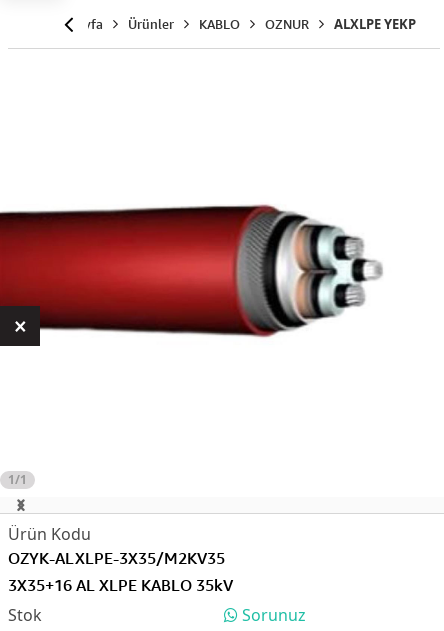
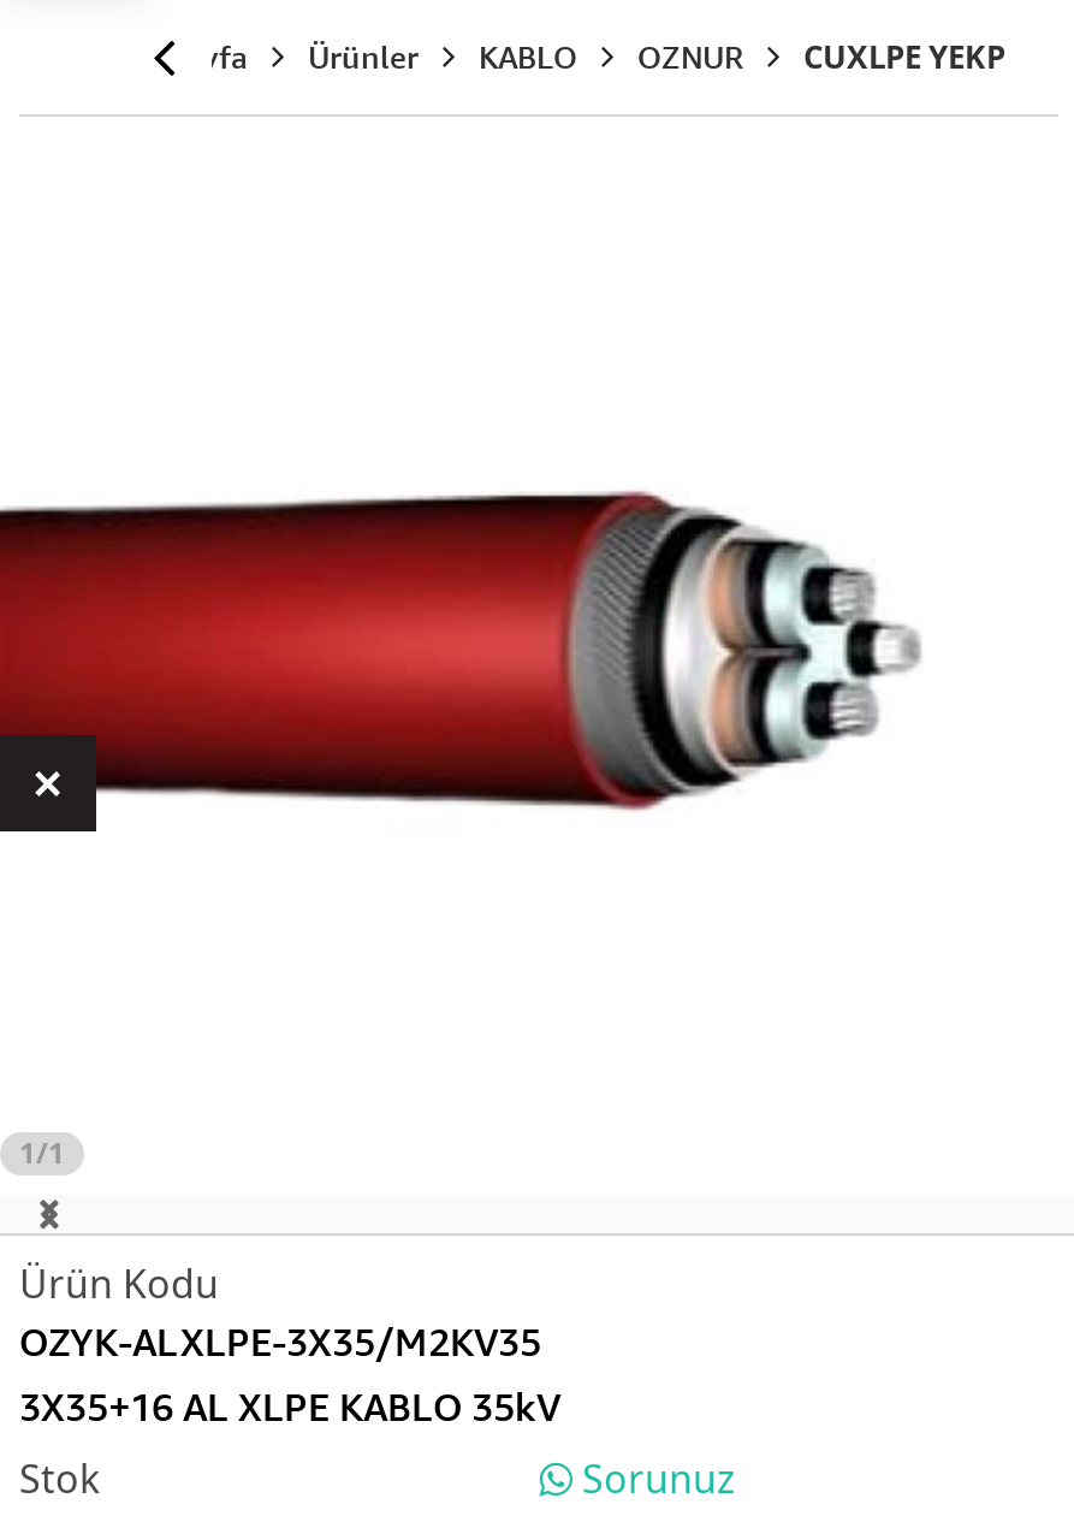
[334,14,416,32] ALXLPE YEKP -> [803,34,1005,77] CUXLPE YEKP

